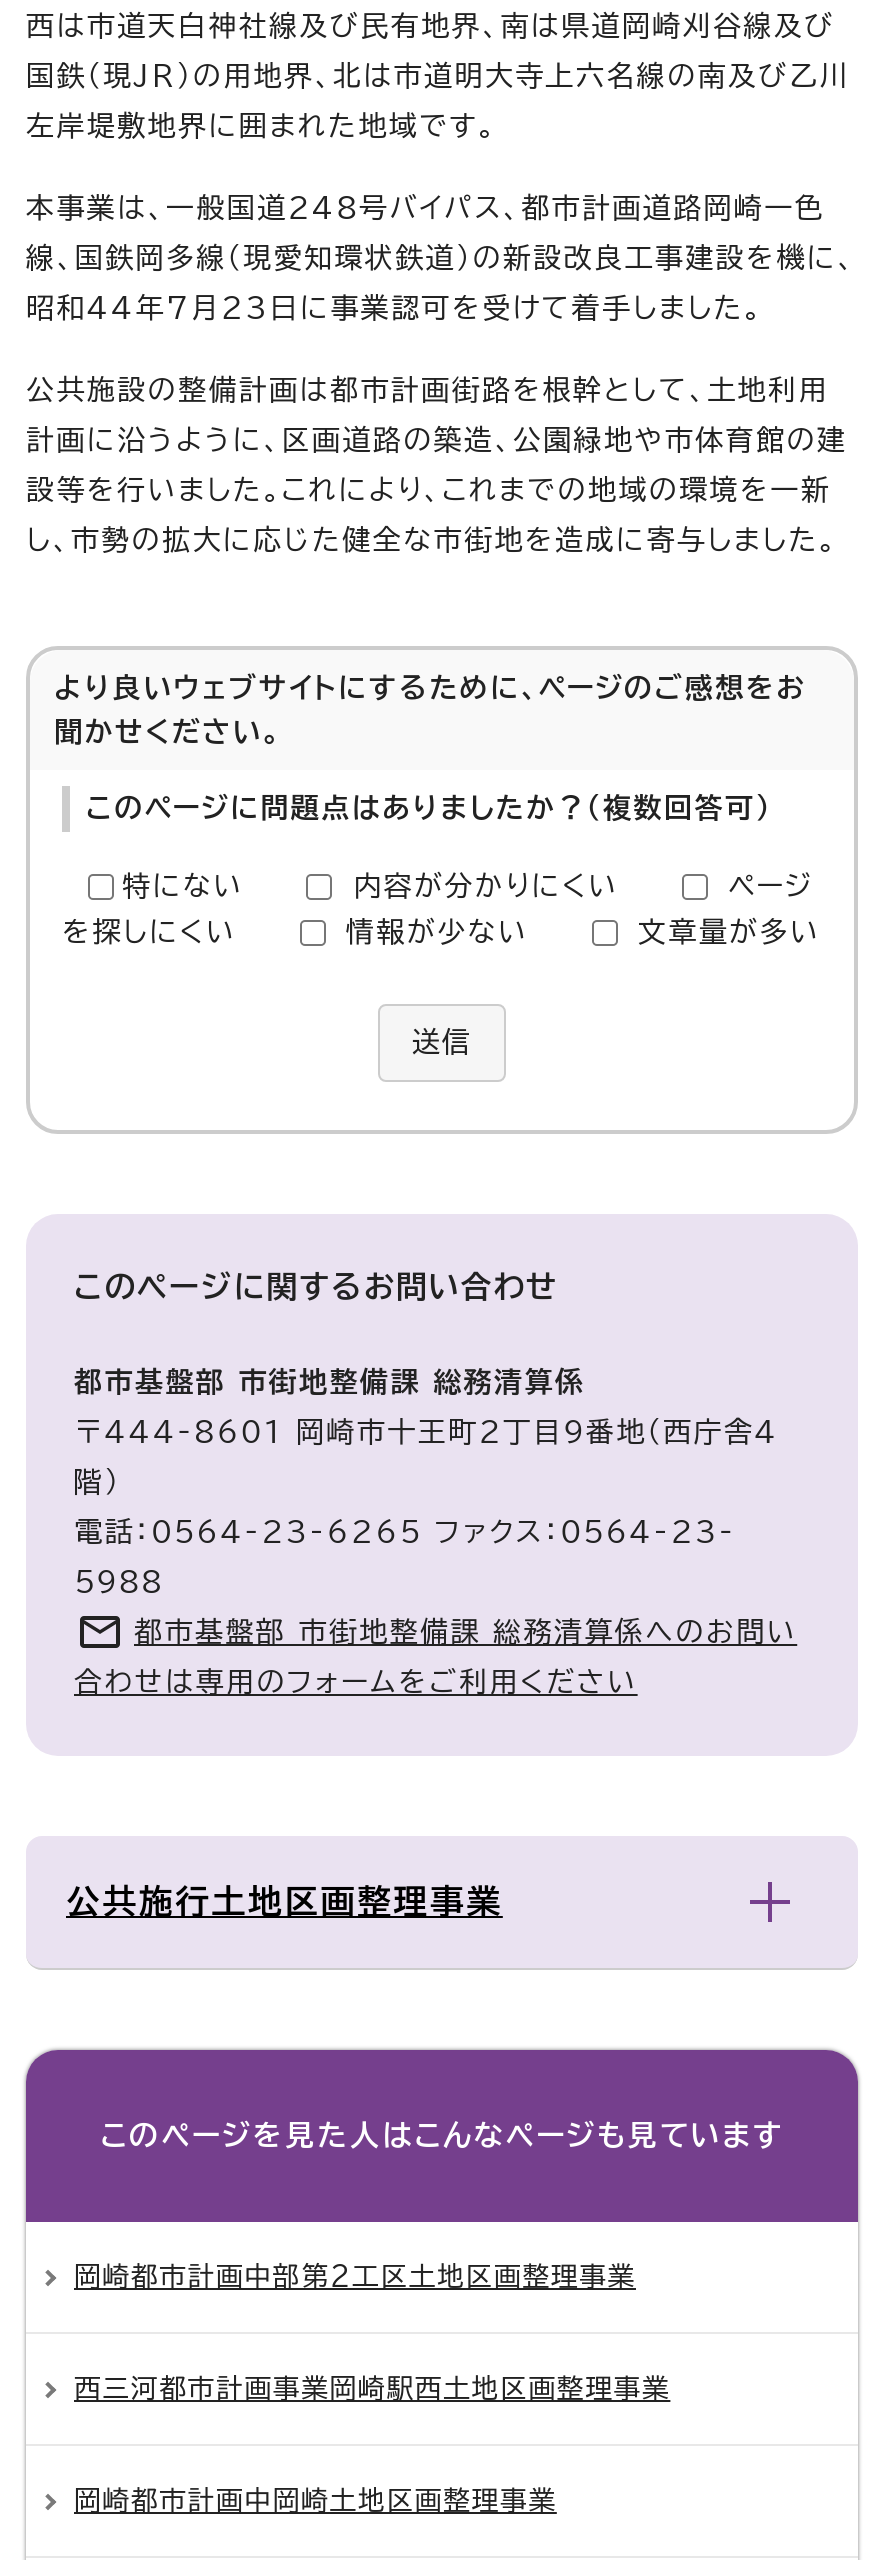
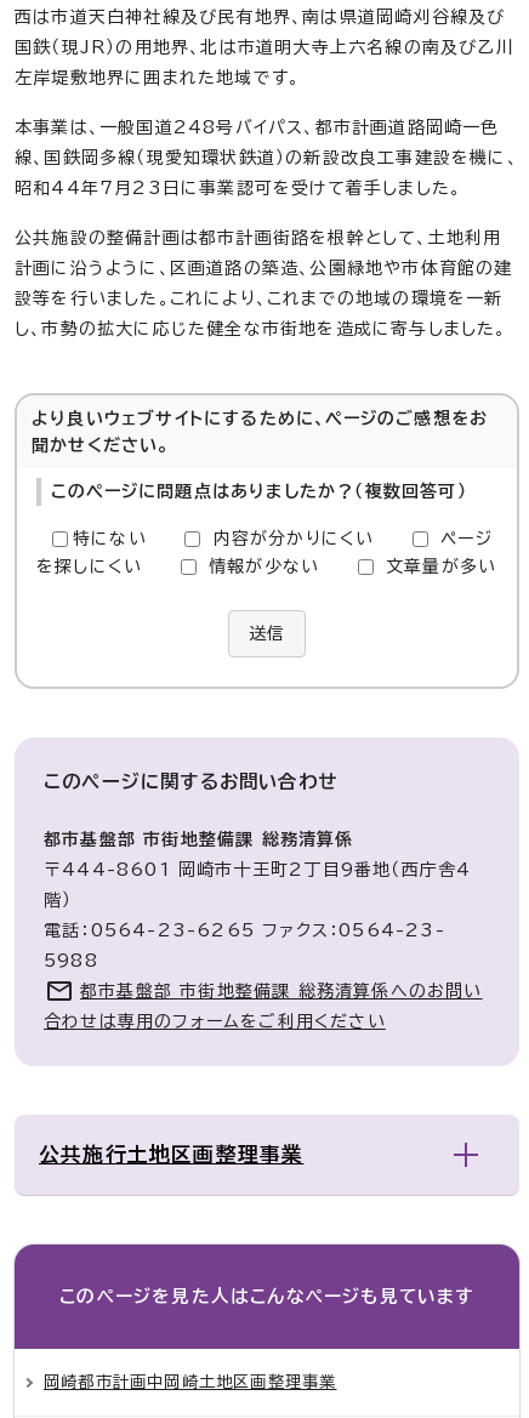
[74,2263,636,2291] 岡崎都市計画中部第2工区土地区画整理事業 -> none
[74,2375,670,2403] 西三河都市計画事業岡崎駅西土地区画整理事業 -> none

